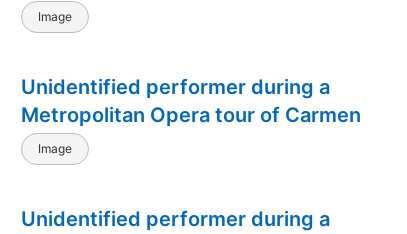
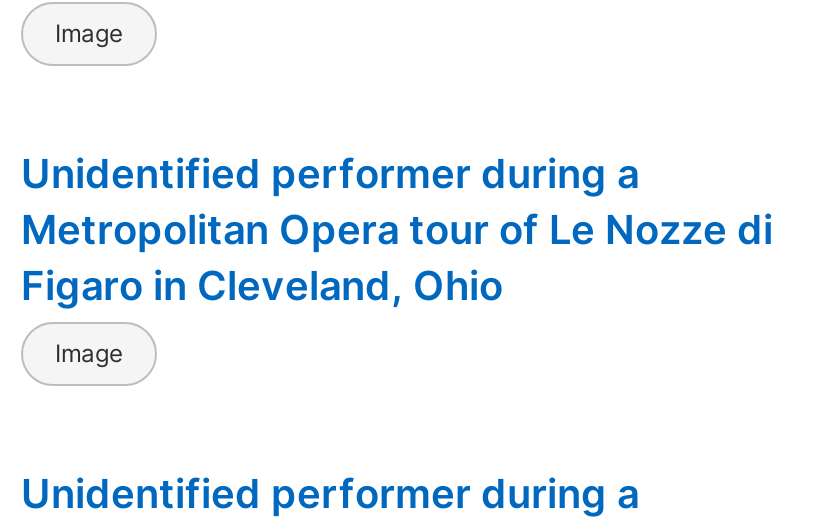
[21,103,361,127] Metropolitan Opera tour of Carmen -> [21,206,773,310] Metropolitan Opera tour of Le Nozze di | Figaro in Cleveland, Ohio

